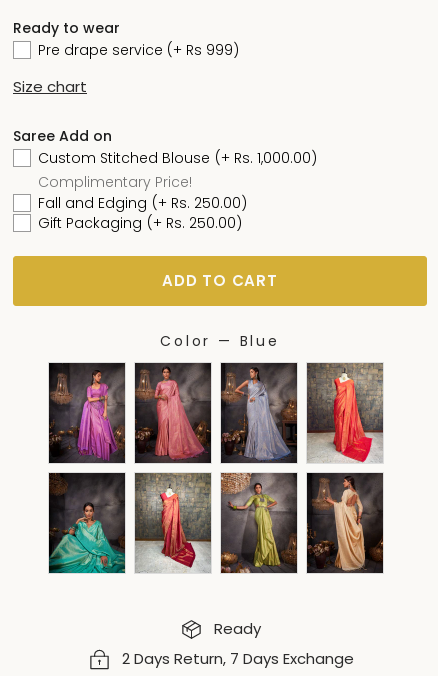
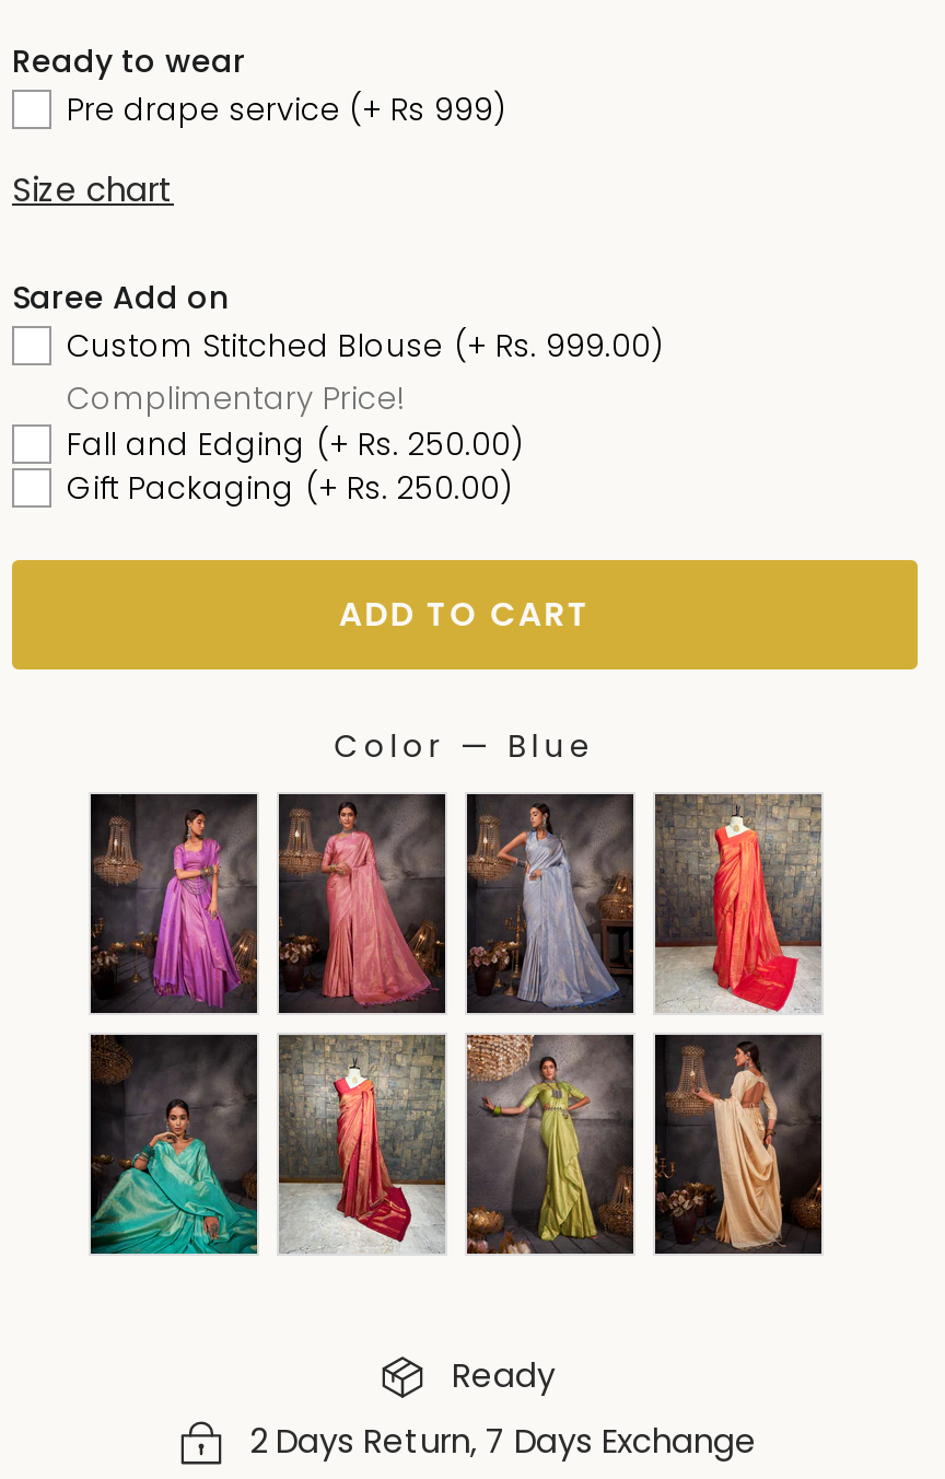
[38,148,317,168] Custom Stitched Blouse (+ Rs. 1,000.00) -> [67,323,664,367] Custom Stitched Blouse (+ Rs. 999.00)

